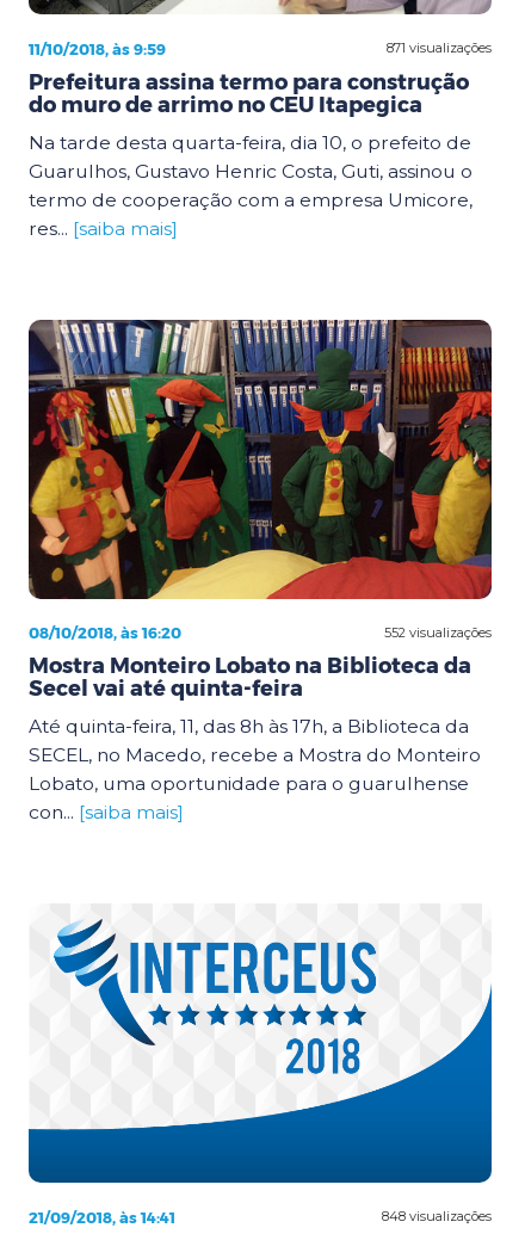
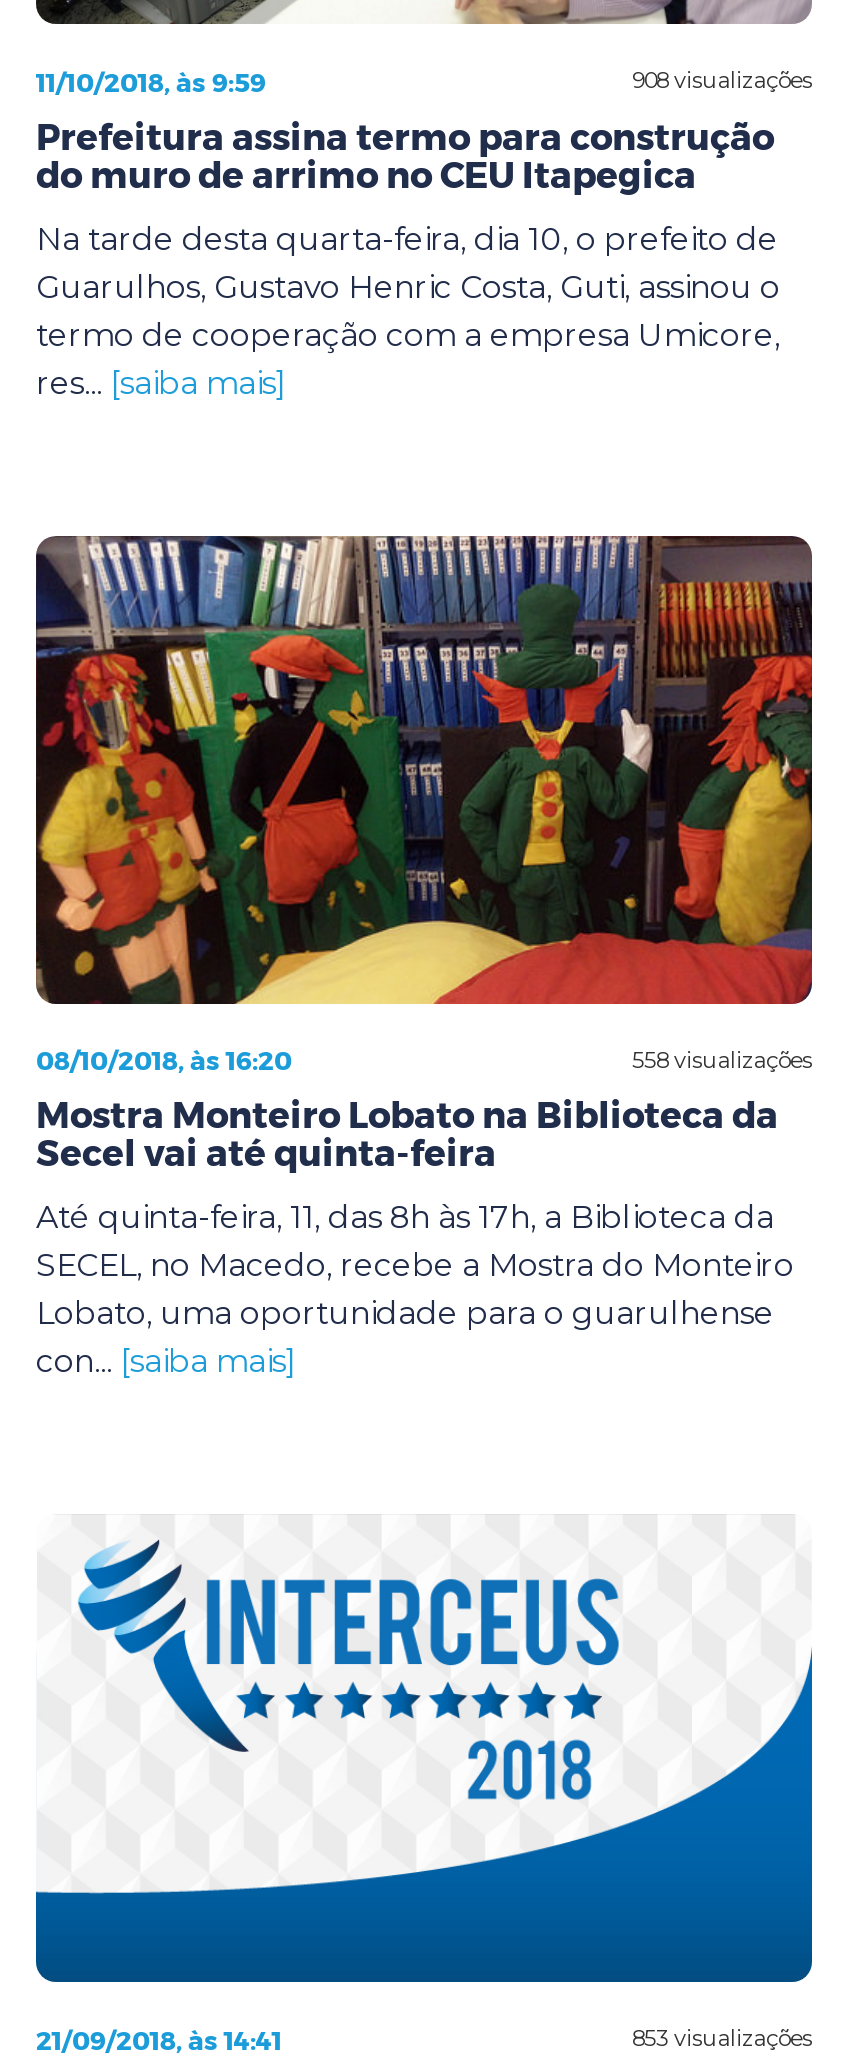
[387,39,492,56] 871 visualizações -> [632,66,812,94] 908 visualizações
[384,624,492,640] 552 visualizações -> [632,1045,812,1073] 558 visualizações
[382,1208,492,1224] 848 visualizações -> [632,2024,812,2052] 853 visualizações

